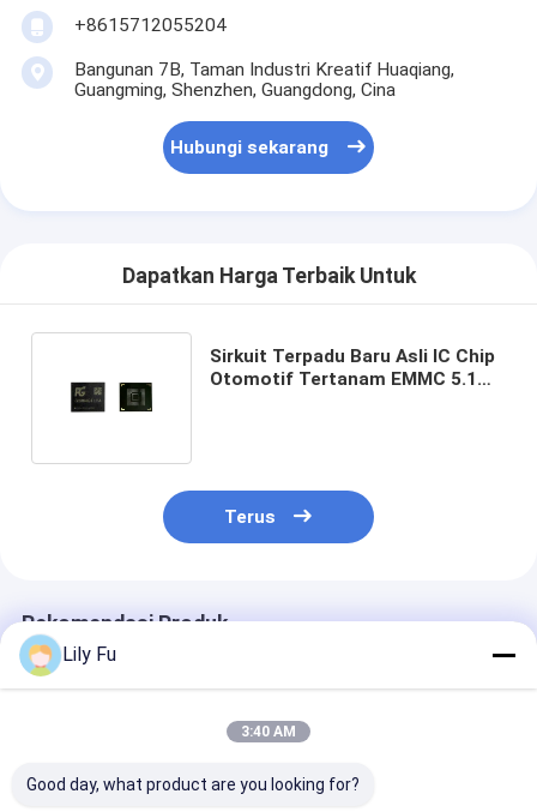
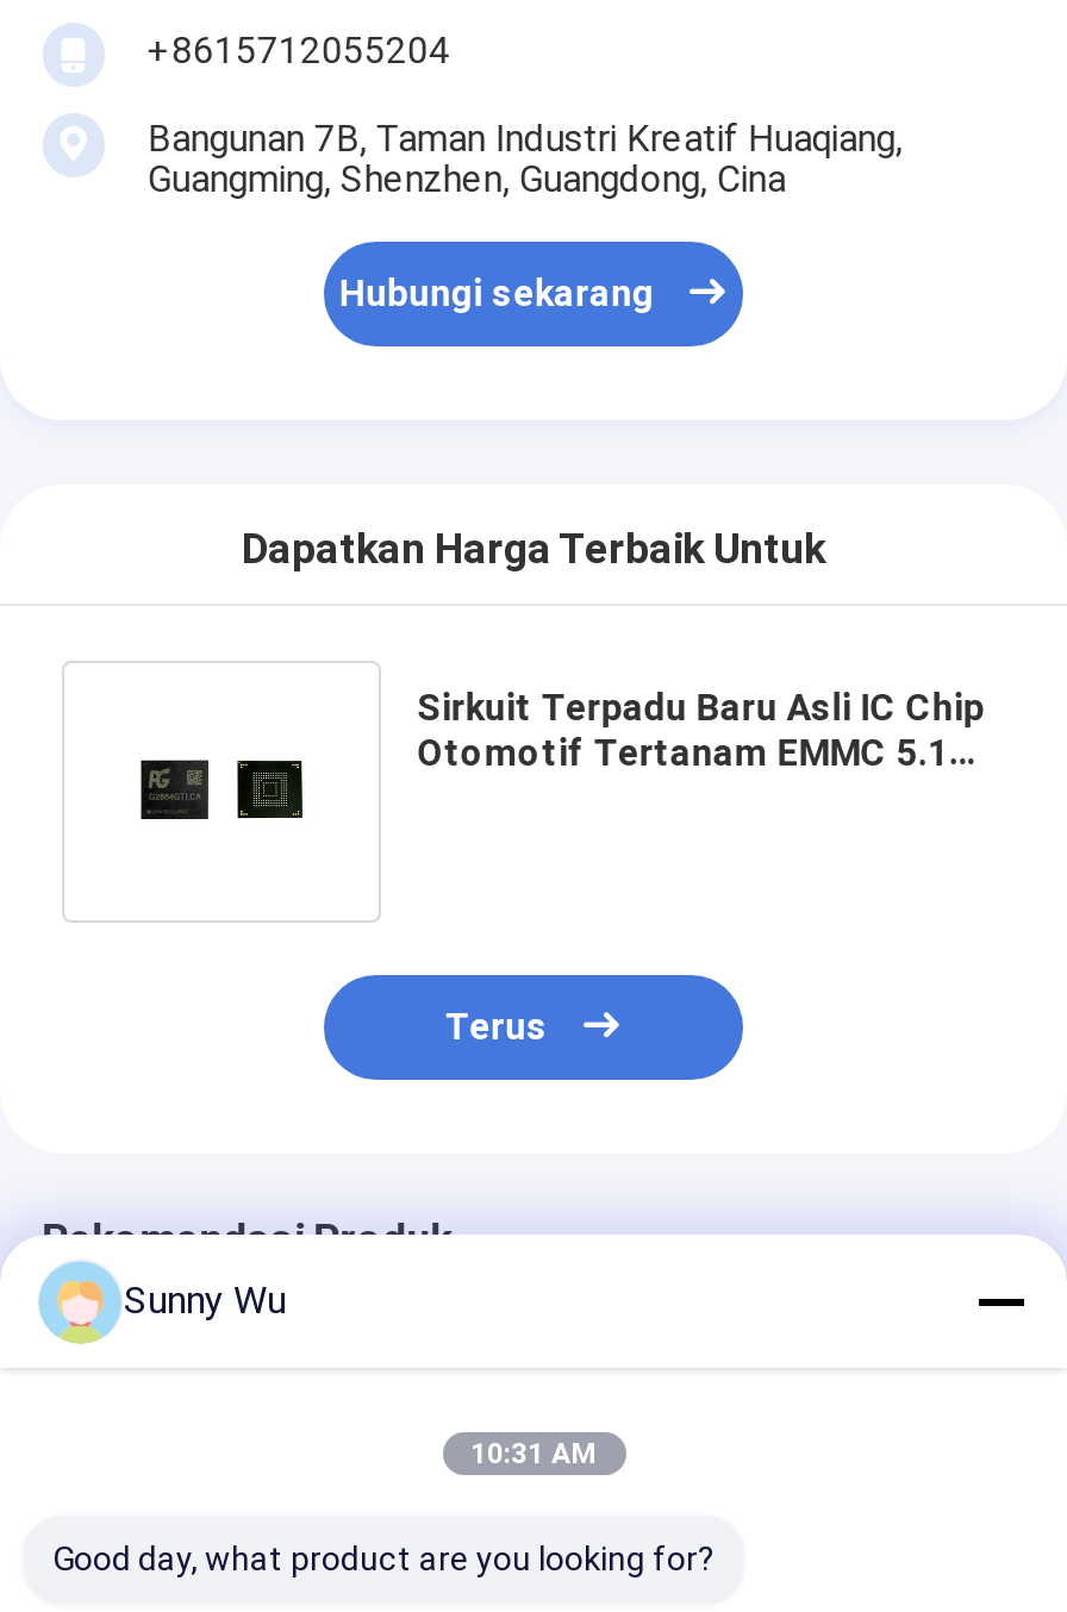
[62,643,116,666] Lily Fu -> [124,1277,286,1323] Sunny Wu
[241,723,296,740] 3:40 AM -> [470,1437,597,1470] 10:31 AM

